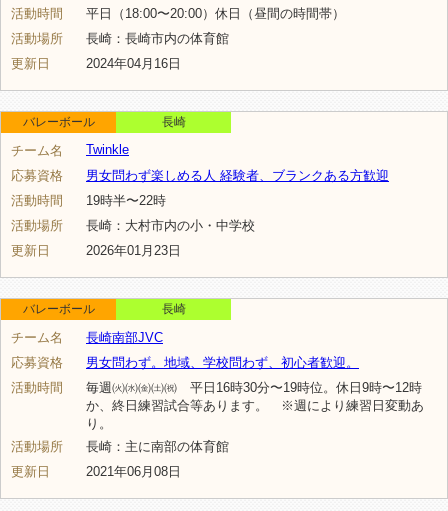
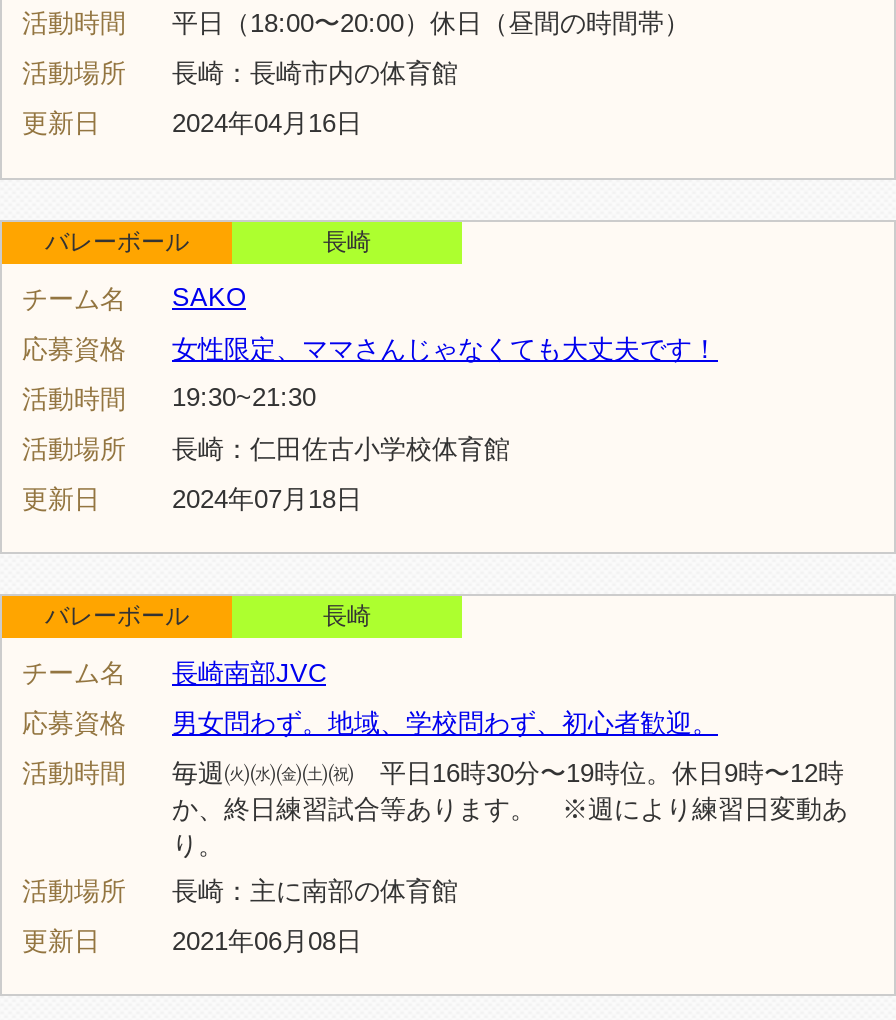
[86,142,129,157] Twinkle -> [172,281,246,311] SAKO
[86,168,389,183] 男女問わず楽しめる人 経験者、ブランクある方歓迎 -> [172,333,718,363] 女性限定、ママさんじゃなくても大丈夫です！
[11,193,166,208] 活動時間 19時半〜22時 -> [22,381,316,413] 活動時間 19:30~21:30
[86,218,255,233] 長崎：大村市内の小・中学校 -> [172,433,510,463] 長崎：仁田佐古小学校体育館
[86,243,181,258] 2026年01月23日 -> [172,483,362,513] 2024年07月18日

